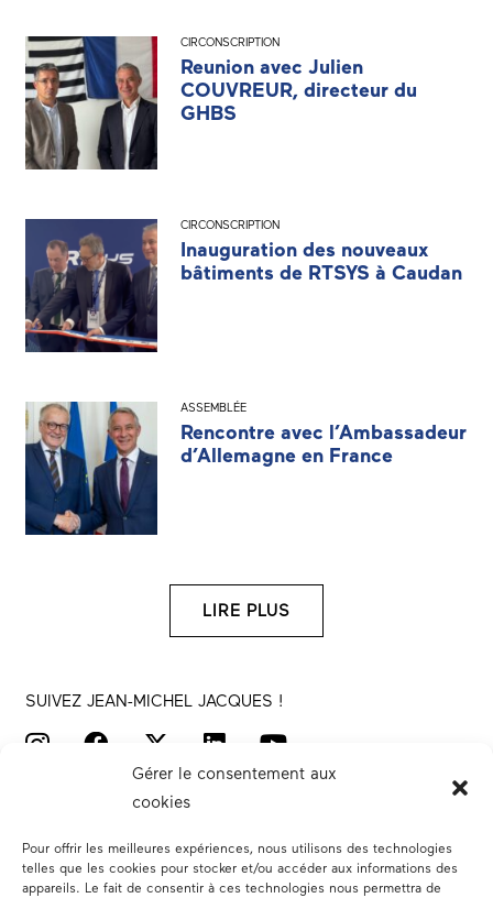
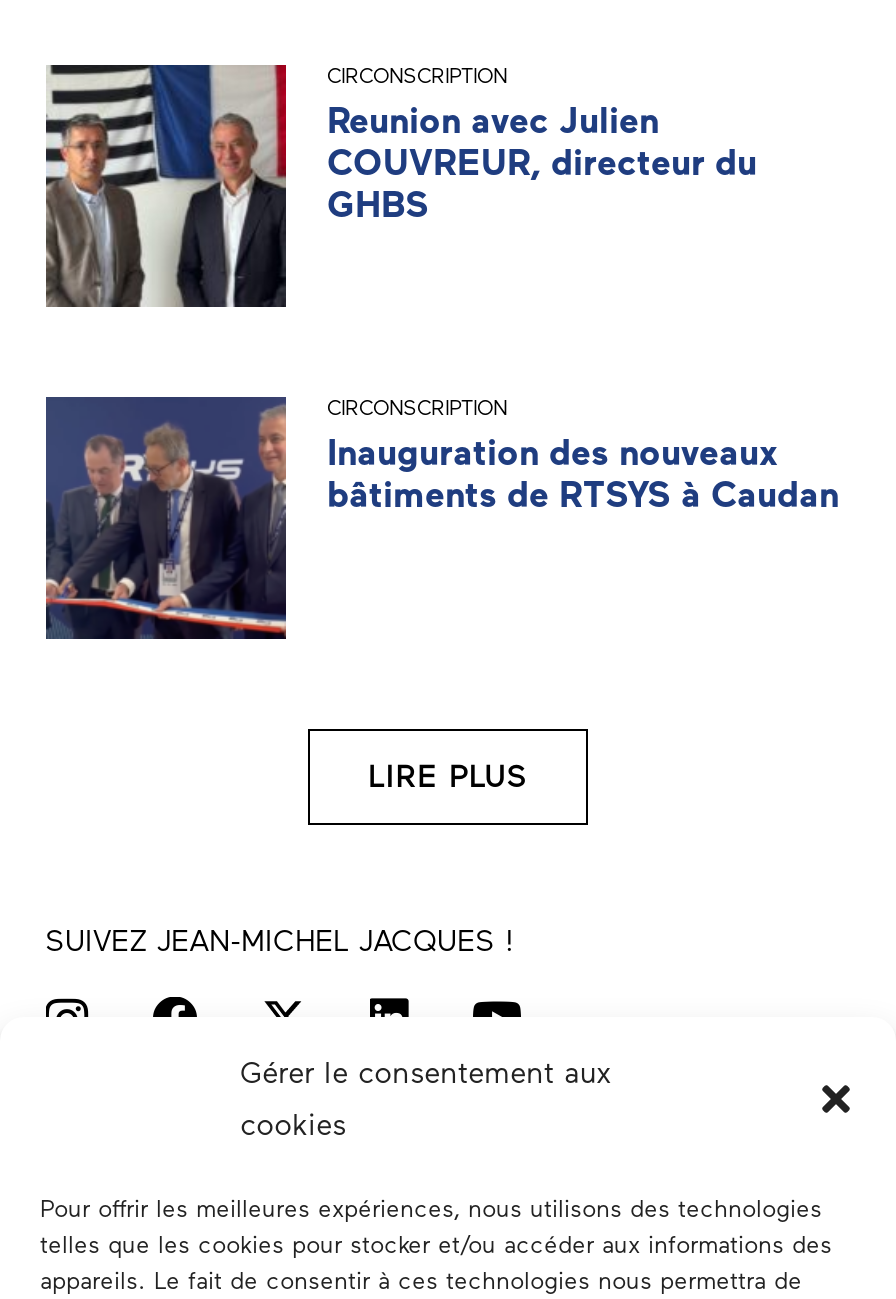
[24,400,466,535] [image] | ASSEMBLÉE | Rencontre avec l’Ambassadeur | d’Allemagne en France -> none

